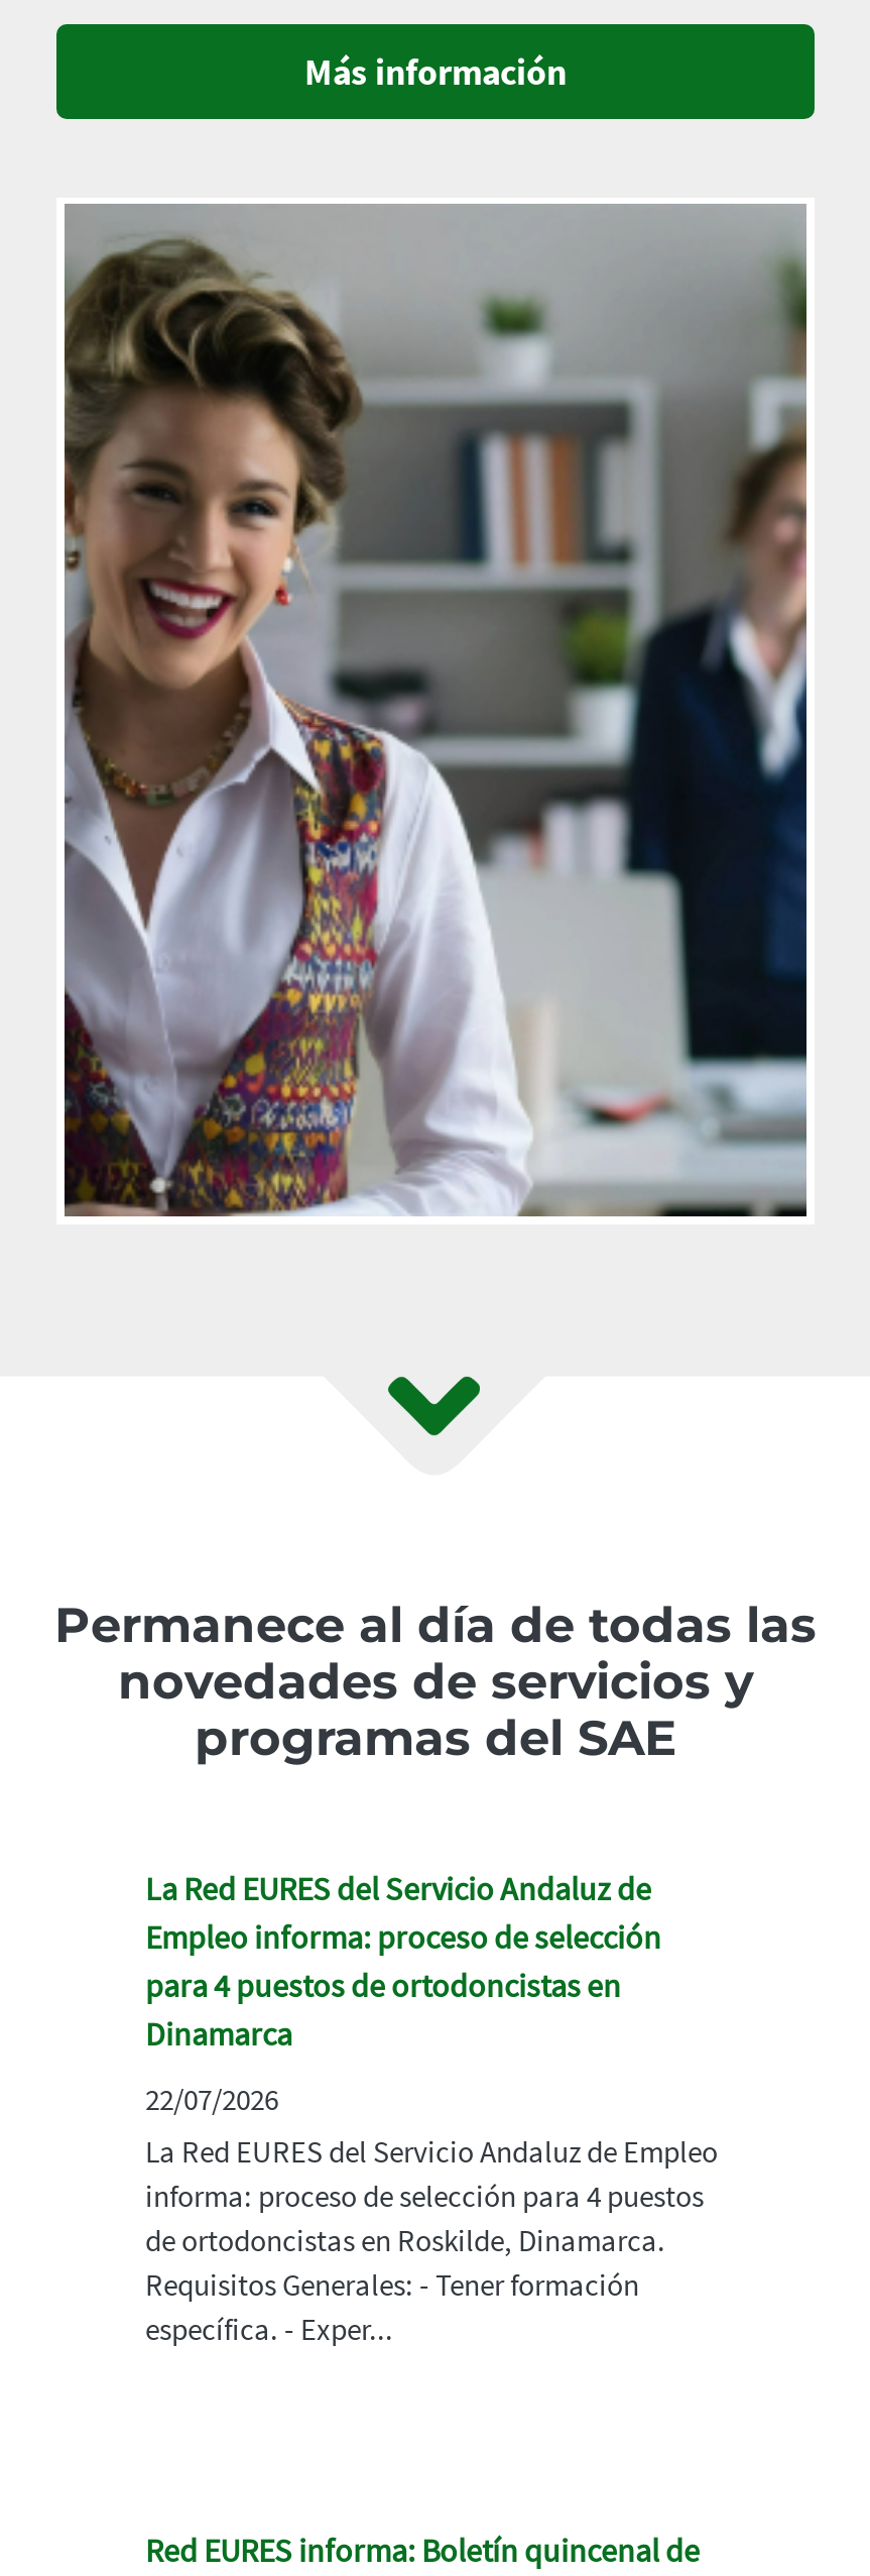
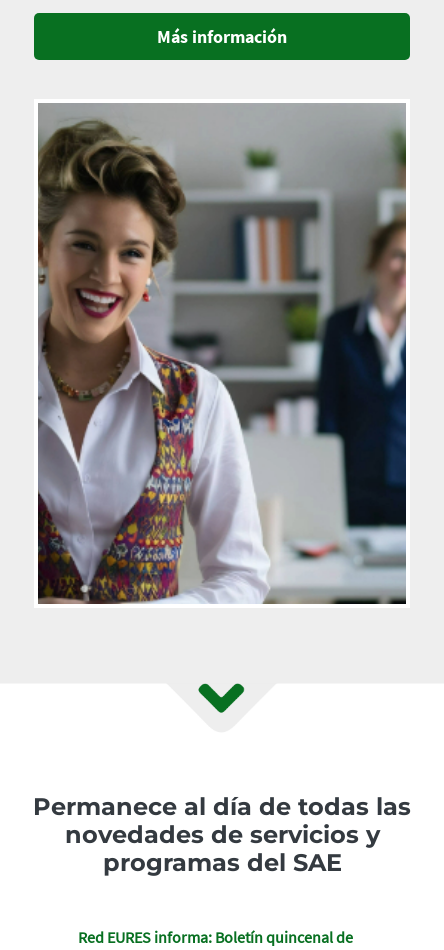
[145,1869,718,2349] La Red EURES del Servicio Andaluz de | Empleo informa: proceso de selección | para 4 puestos de ortodoncistas en | Dinamarca | 22/07/2026 | La Red EURES del Servicio Andaluz de Empleo | informa: proceso de selección para 4 puestos | de ortodoncistas en Roskilde, Dinamarca. | Requisitos Generales: - Tener formación | específica. - Exper... -> none

